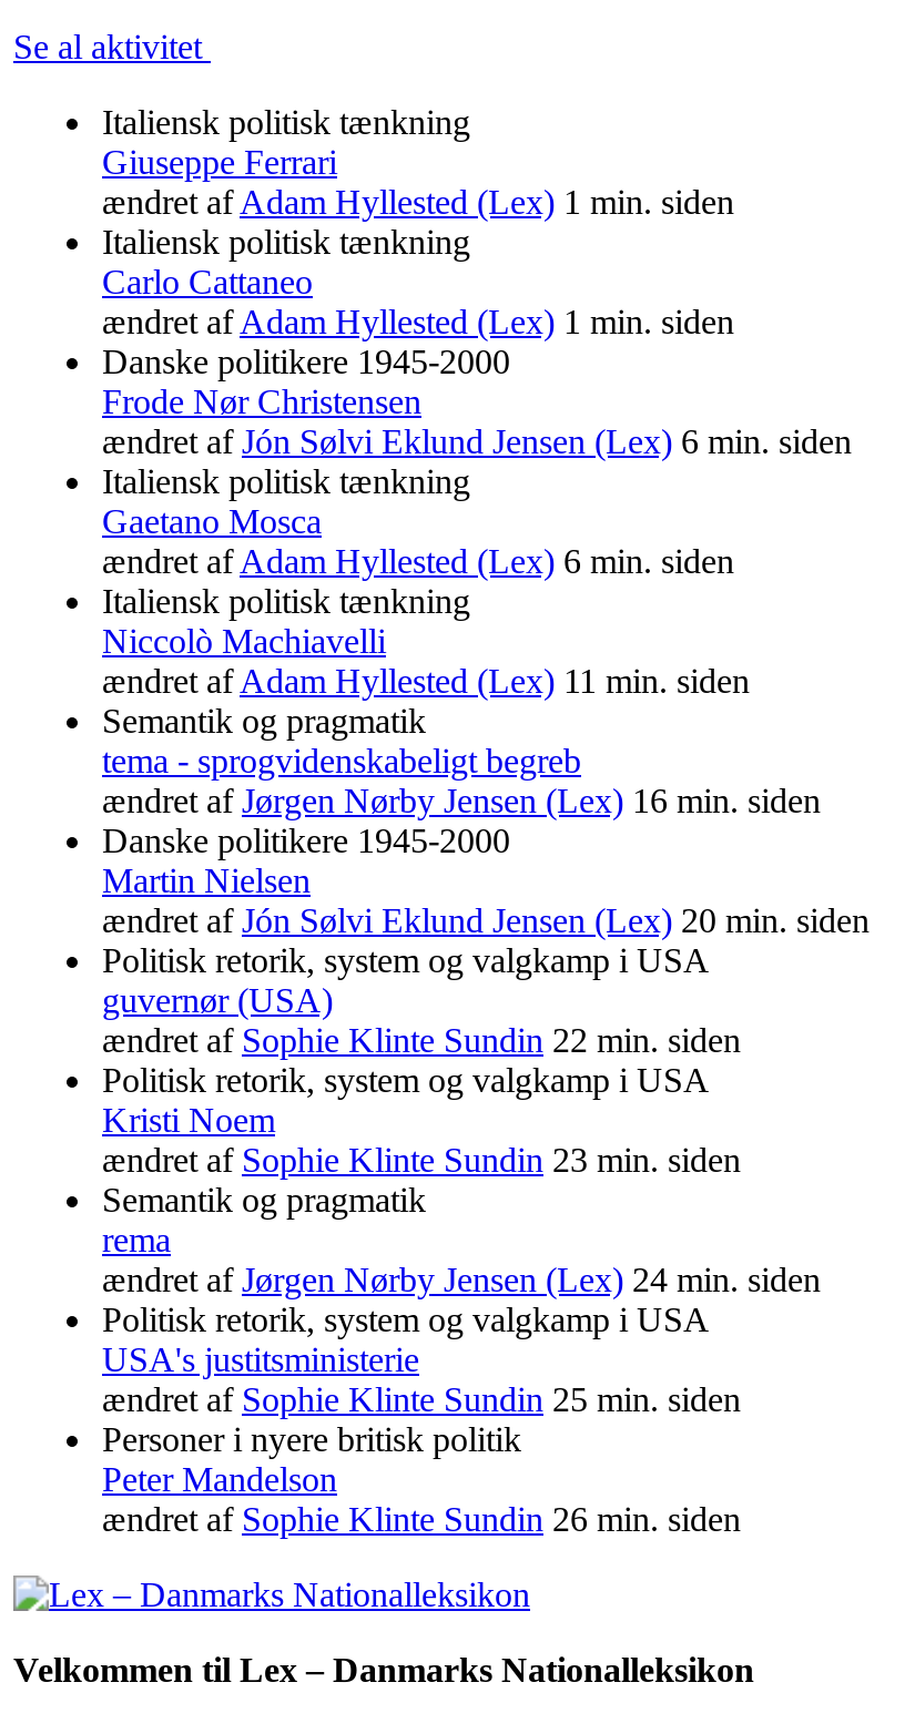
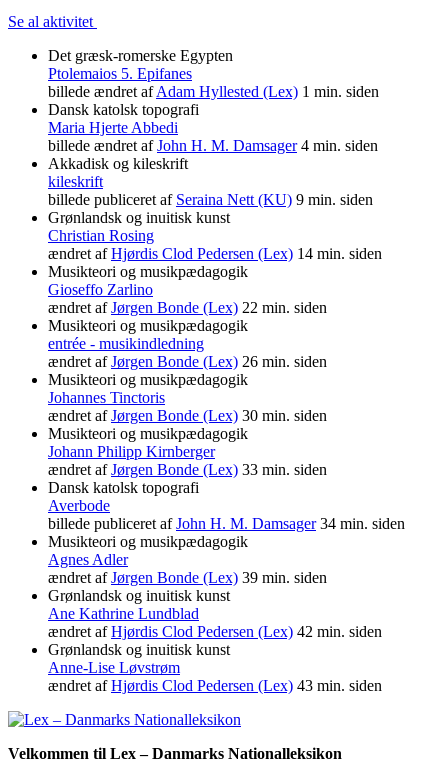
[102,104,870,1538] Italiensk politisk tænkning | Giuseppe Ferrari | ændret af Adam Hyllested (Lex) 1 min. siden | Italiensk politisk tænkning | Carlo Cattaneo | ændret af Adam Hyllested (Lex) 1 min. siden | Danske politikere 1945-2000 | Frode Nør Christensen | ændret af Jón Sølvi Eklund Jensen (Lex) 6 min. siden | Italiensk politisk tænkning | Gaetano Mosca | ændret af Adam Hyllested (Lex) 6 min. siden | Italiensk politisk tænkning | Niccolò Machiavelli | ændret af Adam Hyllested (Lex) 11 min. siden | Semantik og pragmatik | tema - sprogvidenskabeligt begreb | ændret af Jørgen Nørby Jensen (Lex) 16 min. siden | Danske politikere 1945-2000 | Martin Nielsen | ændret af Jón Sølvi Eklund Jensen (Lex) 20 min. siden | Politisk retorik, system og valgkamp i USA | guvernør (USA) | ændret af Sophie Klinte Sundin 22 min. siden | Politisk retorik, system og valgkamp i USA | Kristi Noem | ændret af Sophie Klinte Sundin 23 min. siden | Semantik og pragmatik | rema | ændret af Jørgen Nørby Jensen (Lex) 24 min. siden | Politisk retorik, system og valgkamp i USA | USA's justitsministerie | ændret af Sophie Klinte Sundin 25 min. siden | Personer i nyere britisk politik | Peter Mandelson | ændret af Sophie Klinte Sundin 26 min. siden -> [48,47,405,694] Det græsk-romerske Egypten | Ptolemaios 5. Epifanes | billede ændret af Adam Hyllested (Lex) 1 min. siden | Dansk katolsk topografi | Maria Hjerte Abbedi | billede ændret af John H. M. Damsager 4 min. siden | Akkadisk og kileskrift | kileskrift | billede publiceret af Seraina Nett (KU) 9 min. siden | Grønlandsk og inuitisk kunst | Christian Rosing | ændret af Hjørdis Clod Pedersen (Lex) 14 min. siden | Musikteori og musikpædagogik | Gioseffo Zarlino | ændret af Jørgen Bonde (Lex) 22 min. siden | Musikteori og musikpædagogik | entrée - musikindledning | ændret af Jørgen Bonde (Lex) 26 min. siden | Musikteori og musikpædagogik | Johannes Tinctoris | ændret af Jørgen Bonde (Lex) 30 min. siden | Musikteori og musikpædagogik | Johann Philipp Kirnberger | ændret af Jørgen Bonde (Lex) 33 min. siden | Dansk katolsk topografi | Averbode | billede publiceret af John H. M. Damsager 34 min. siden | Musikteori og musikpædagogik | Agnes Adler | ændret af Jørgen Bonde (Lex) 39 min. siden | Grønlandsk og inuitisk kunst | Ane Kathrine Lundblad | ændret af Hjørdis Clod Pedersen (Lex) 42 min. siden | Grønlandsk og inuitisk kunst | Anne-Lise Løvstrøm | ændret af Hjørdis Clod Pedersen (Lex) 43 min. siden

